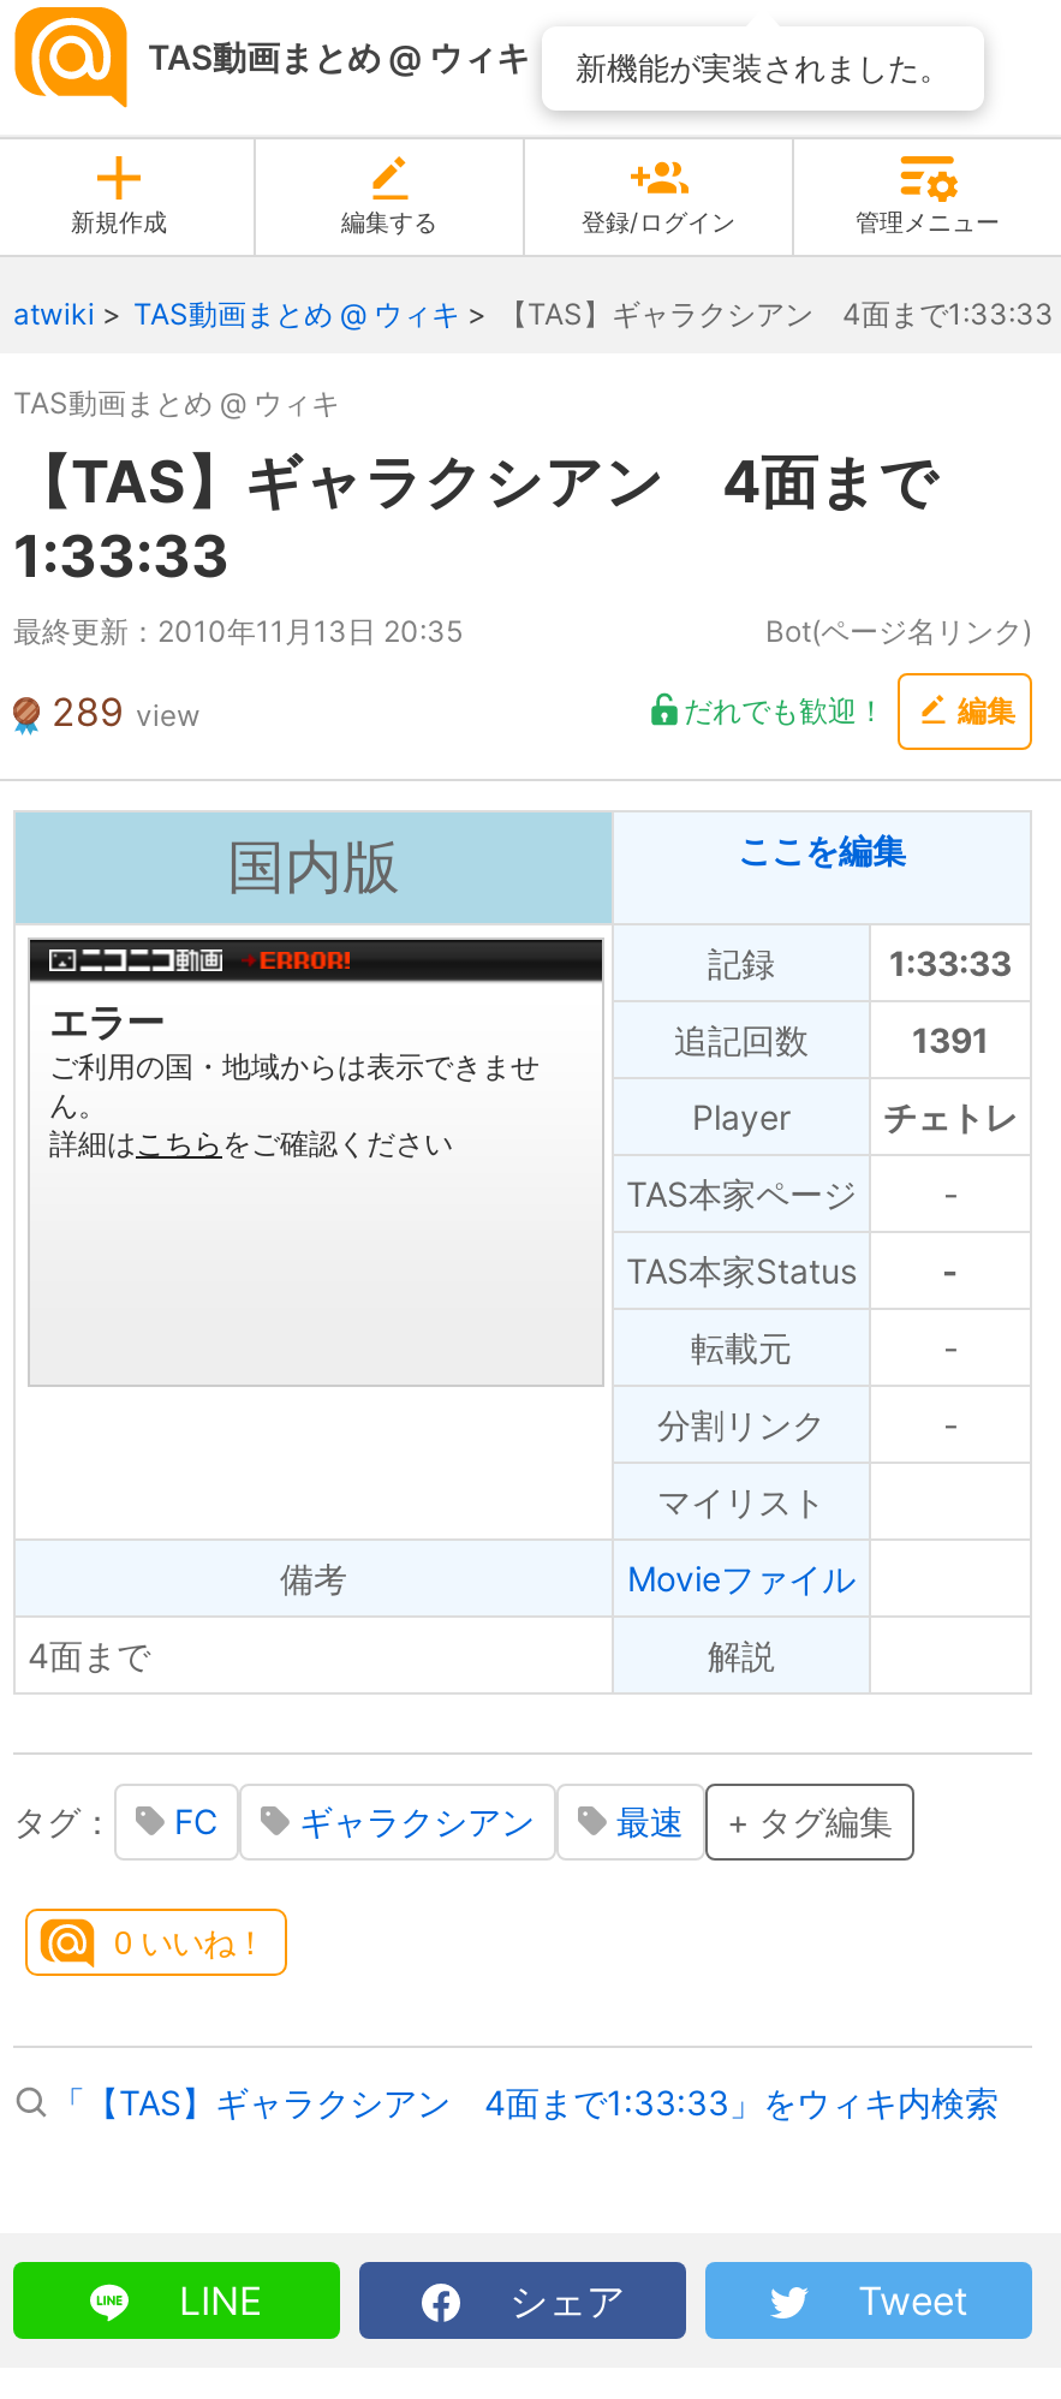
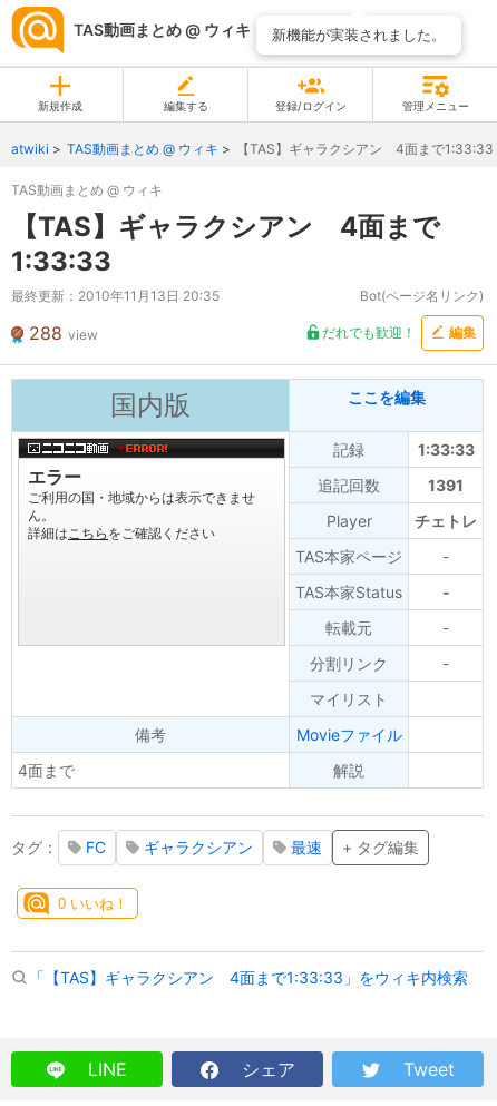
[52,687,201,736] 289 view -> [29,322,98,344] 288 view

